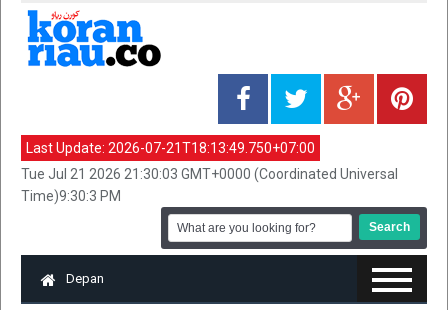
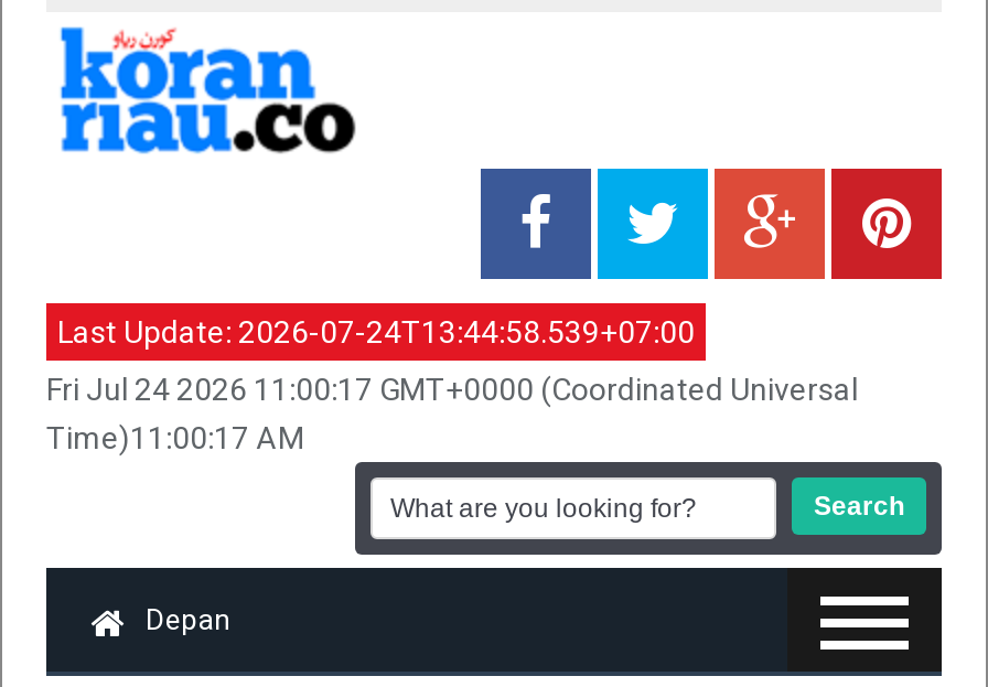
[26,140,315,156] Last Update: 2026-07-21T18:13:49.750+07:00 -> [57,314,695,350] Last Update: 2026-07-24T13:44:58.539+07:00
[21,166,398,204] Tue Jul 21 2026 21:30:03 GMT+0000 (Coordinated Universal | Time)9:30:3 PM -> [46,372,858,455] Fri Jul 24 2026 11:00:17 GMT+0000 (Coordinated Universal | Time)11:00:17 AM

